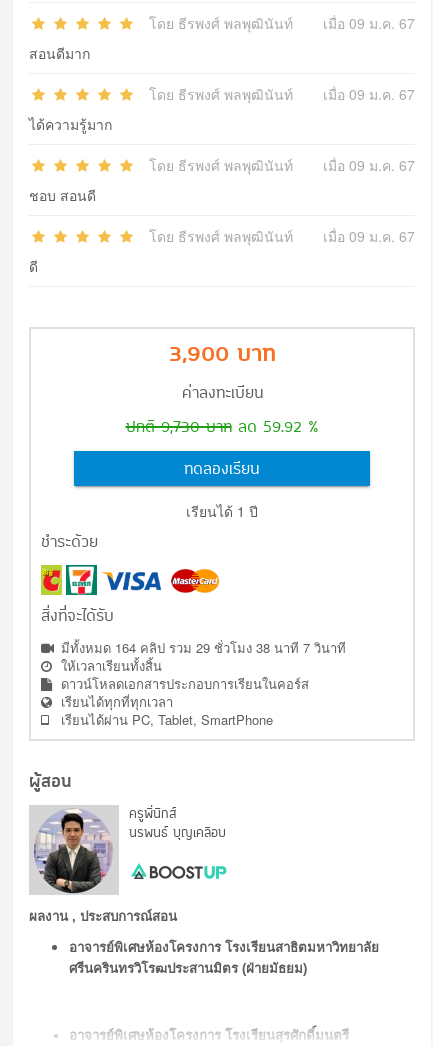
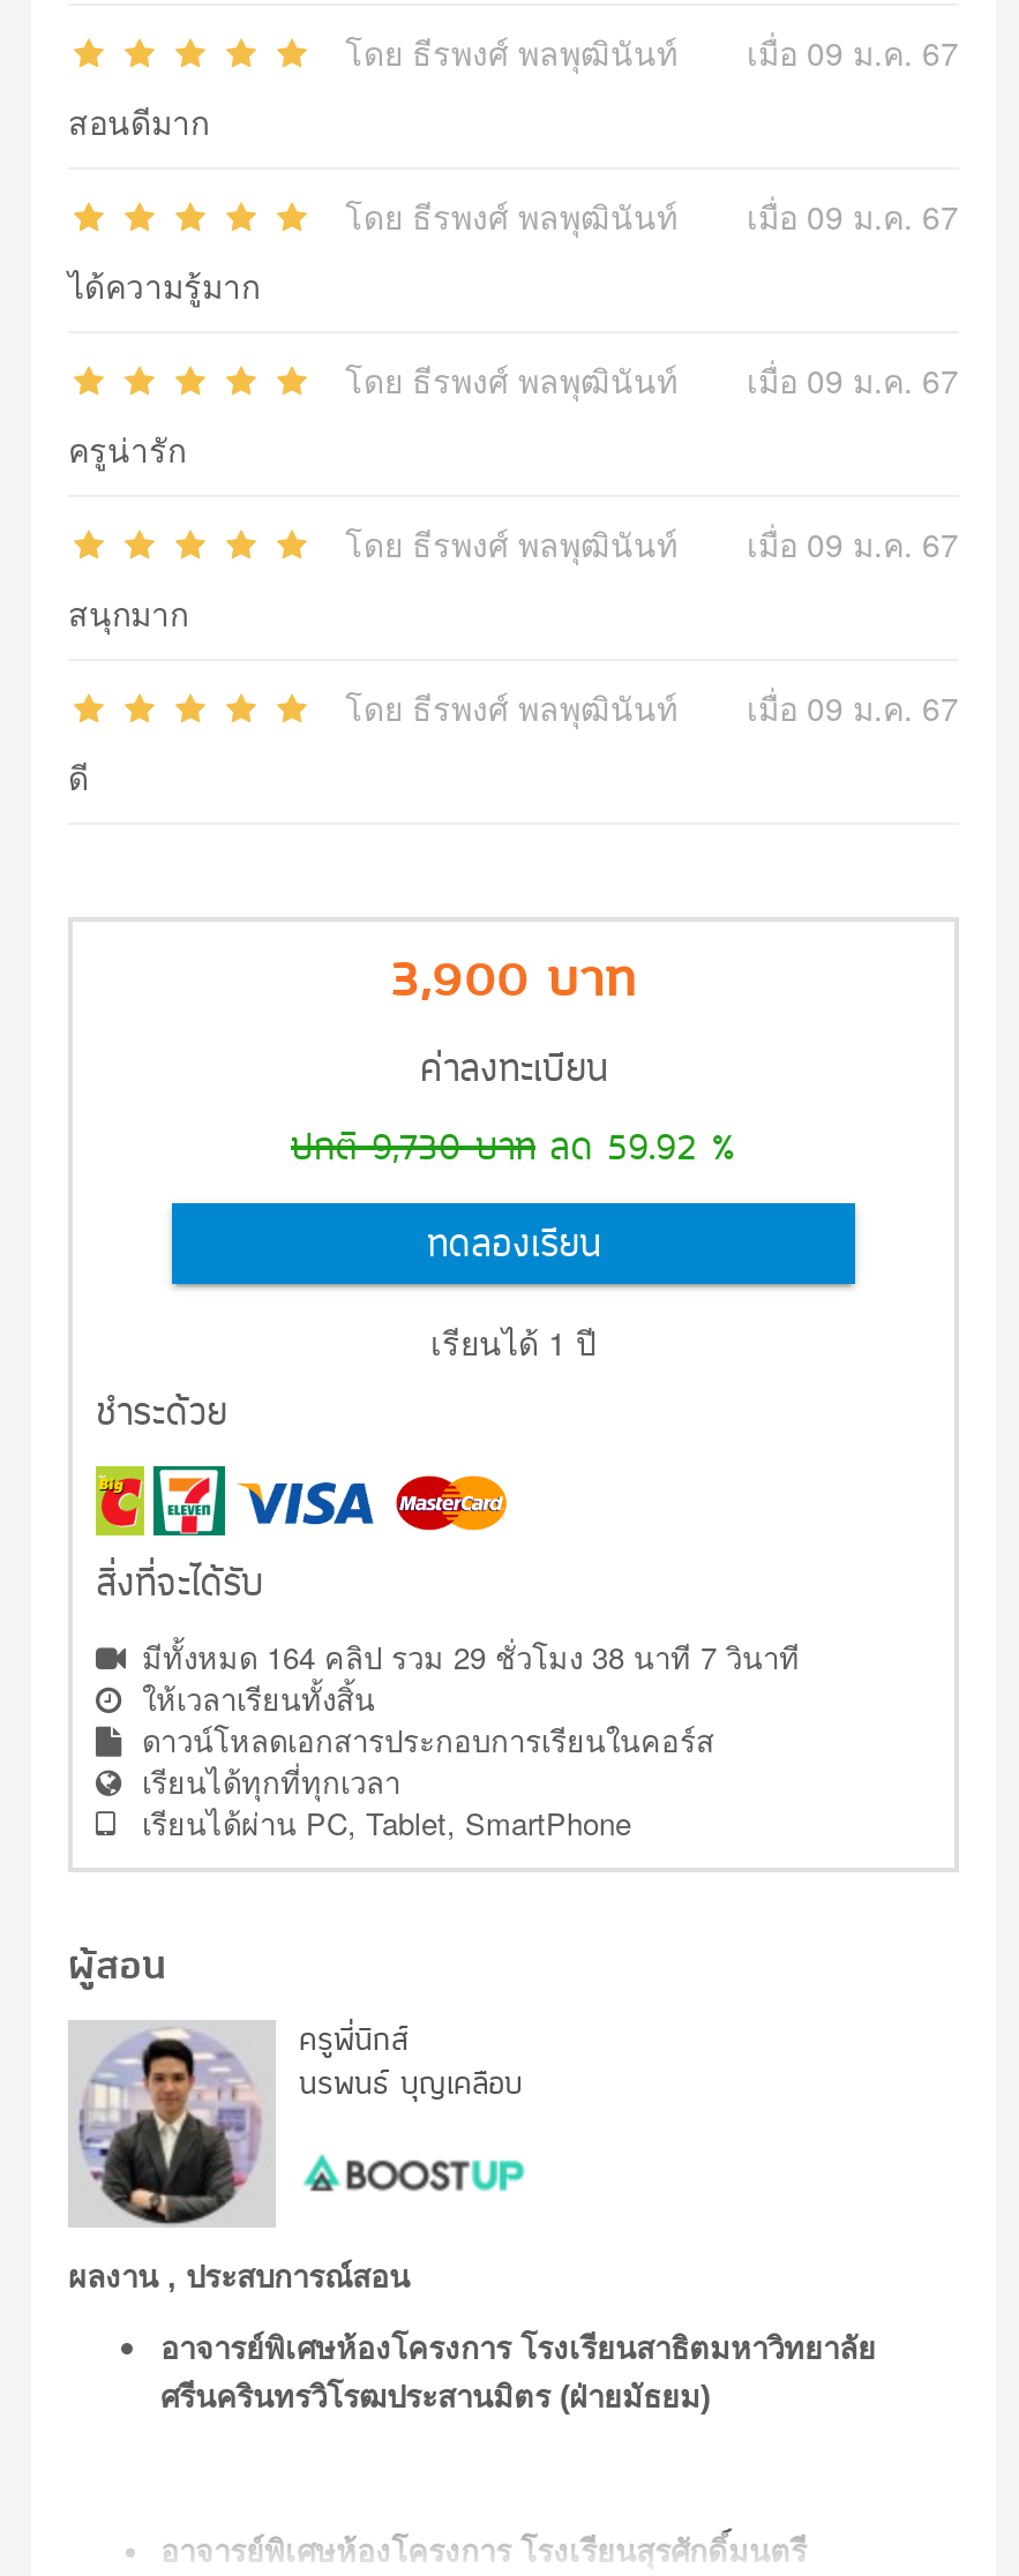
[29,185,96,205] ชอบ สอนดี -> [68,426,959,636] ครูน่ารัก | โดย ธีรพงศ์ พลพุฒินันท์ | เมื่อ 09 ม.ค. 67 | สนุกมาก

